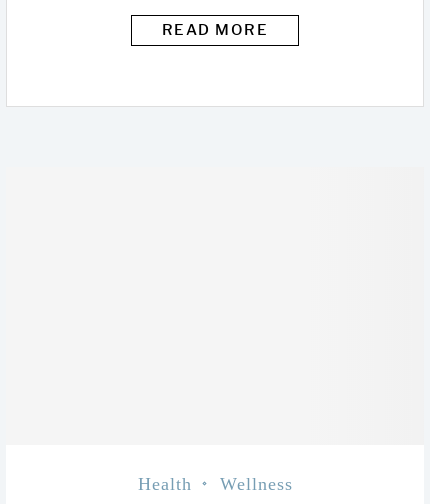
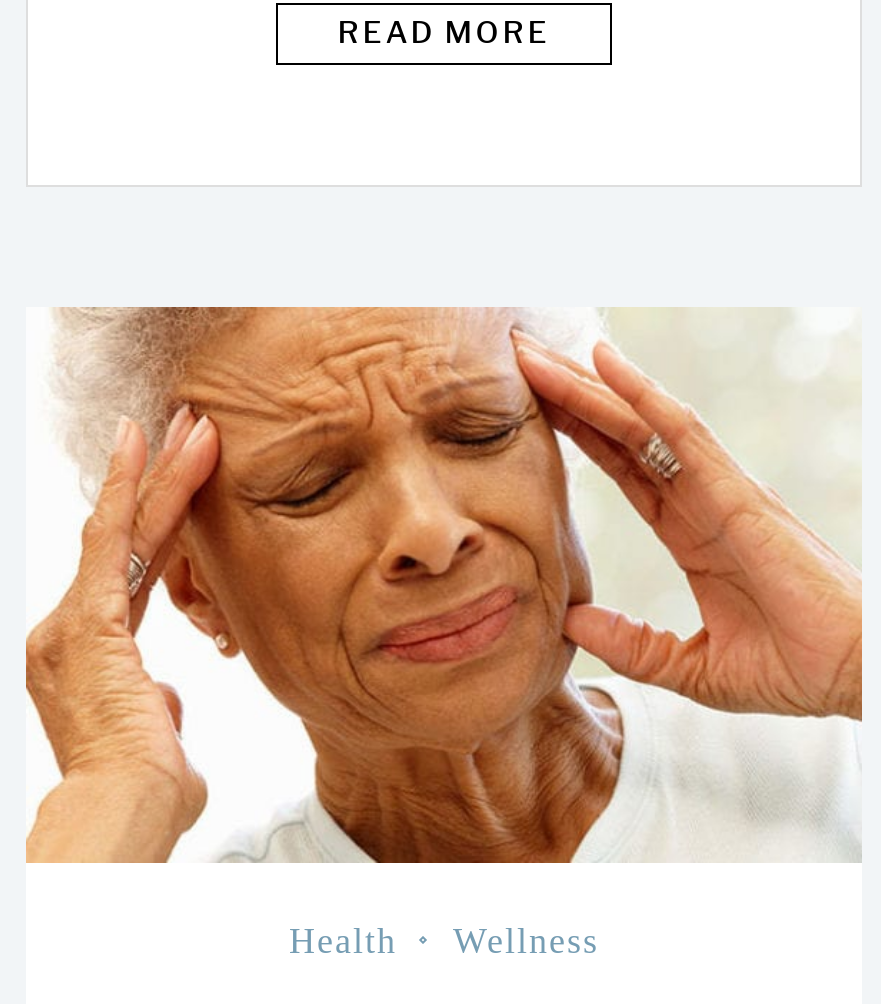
none -> [24,305,864,865] [image]

